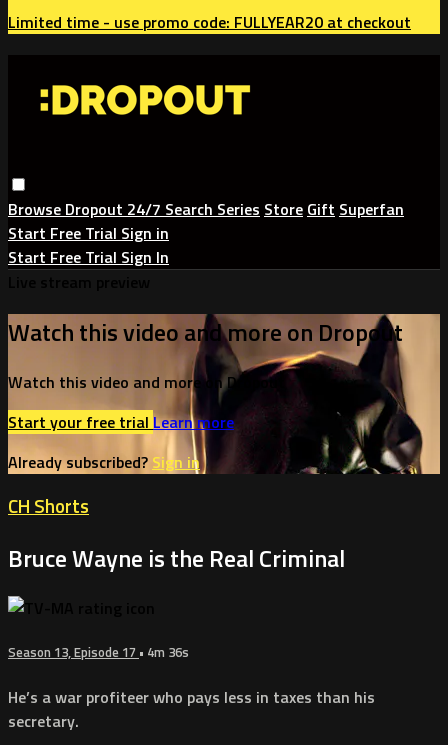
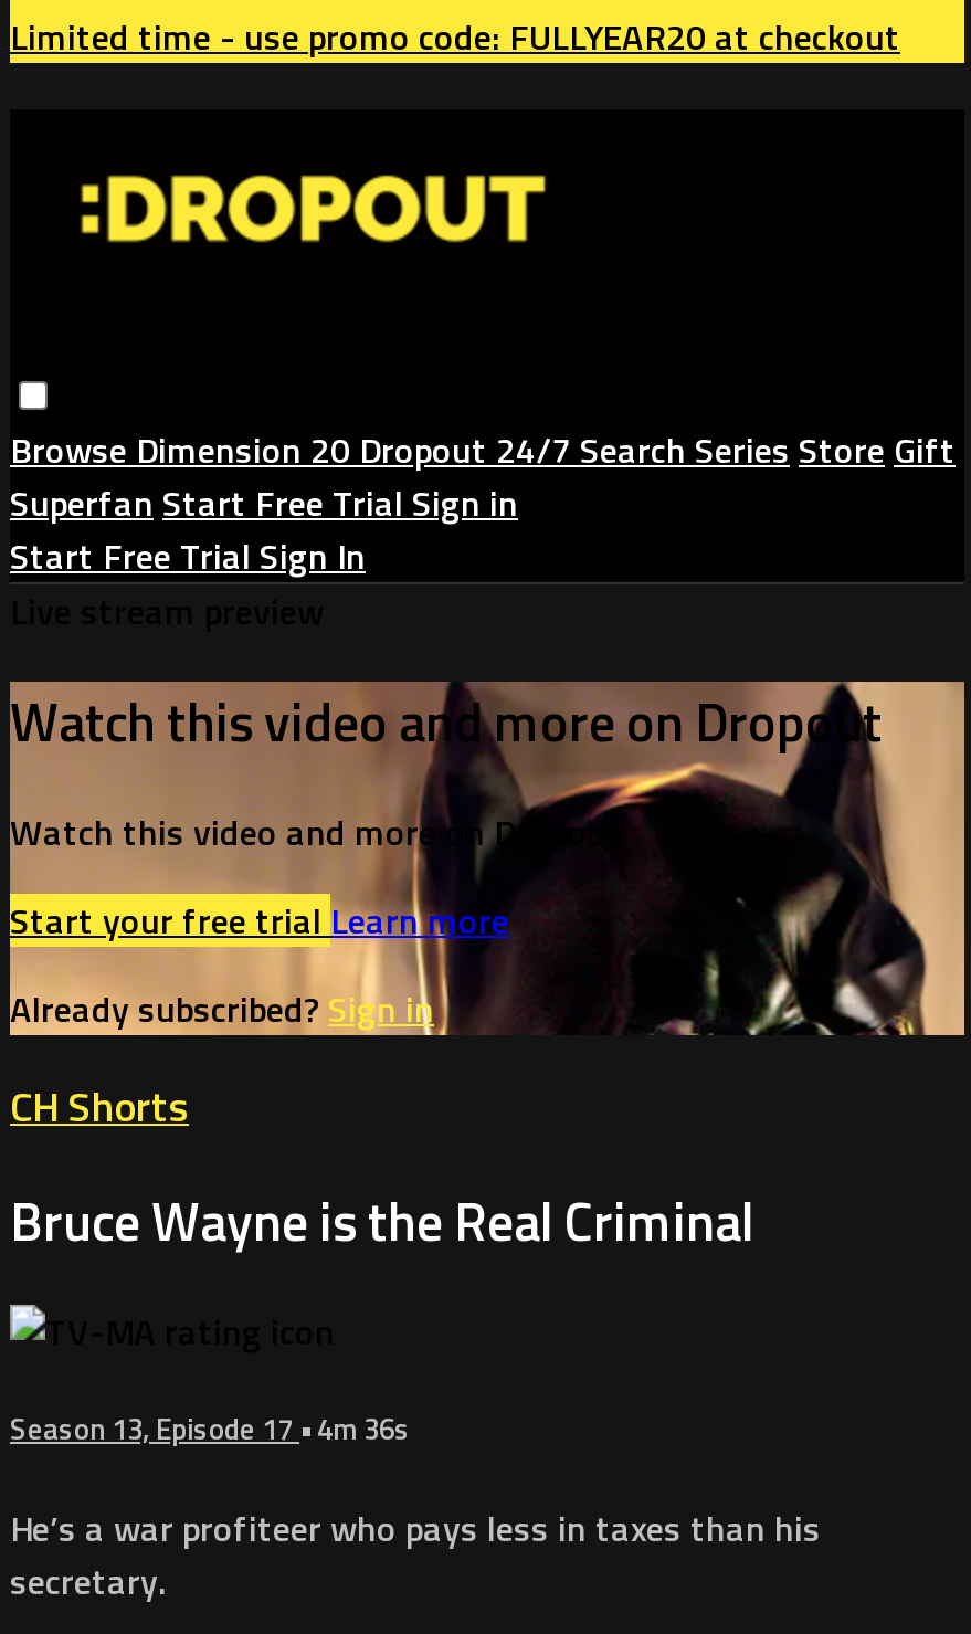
[8,197,404,245] Browse Dropout 24/7 Search Series Store Gift Superfan | Start Free Trial Sign in -> [10,423,956,529] Browse Dimension 20 Dropout 24/7 Search Series Store Gift | Superfan Start Free Trial Sign in

